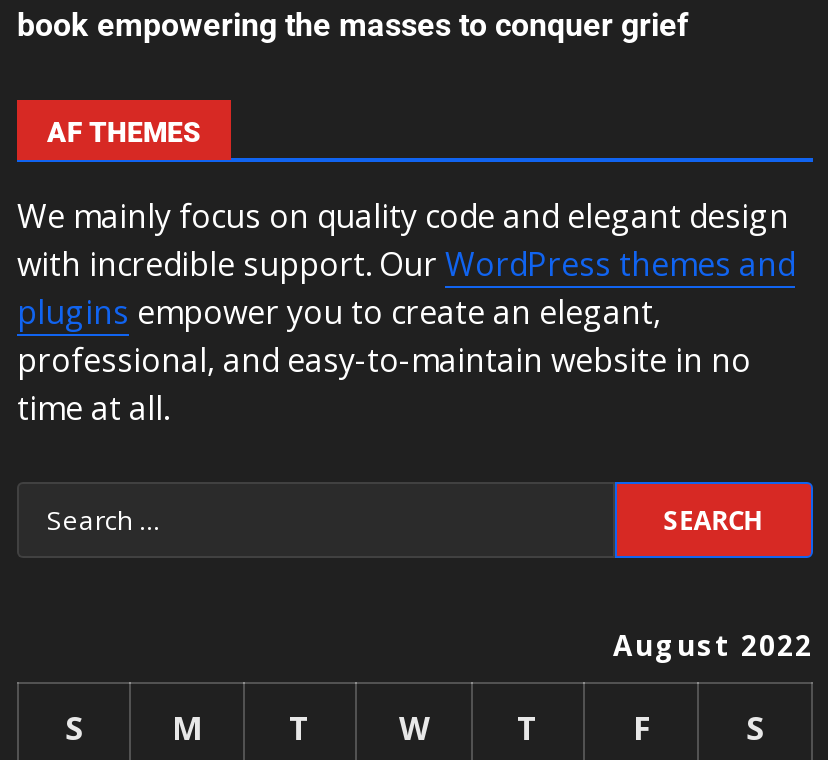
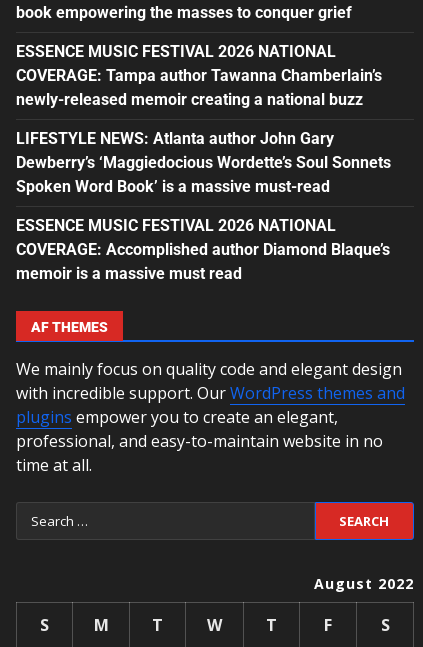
none -> [16,42,391,283] ESSENCE MUSIC FESTIVAL 2026 NATIONAL | COVERAGE: Tampa author Tawanna Chamberlain’s | newly-released memoir creating a national buzz | LIFESTYLE NEWS: Atlanta author John Gary | Dewberry’s ‘Maggiedocious Wordette’s Soul Sonnets | Spoken Word Book’ is a massive must-read | ESSENCE MUSIC FESTIVAL 2026 NATIONAL | COVERAGE: Accomplished author Diamond Blaque’s | memoir is a massive must read

